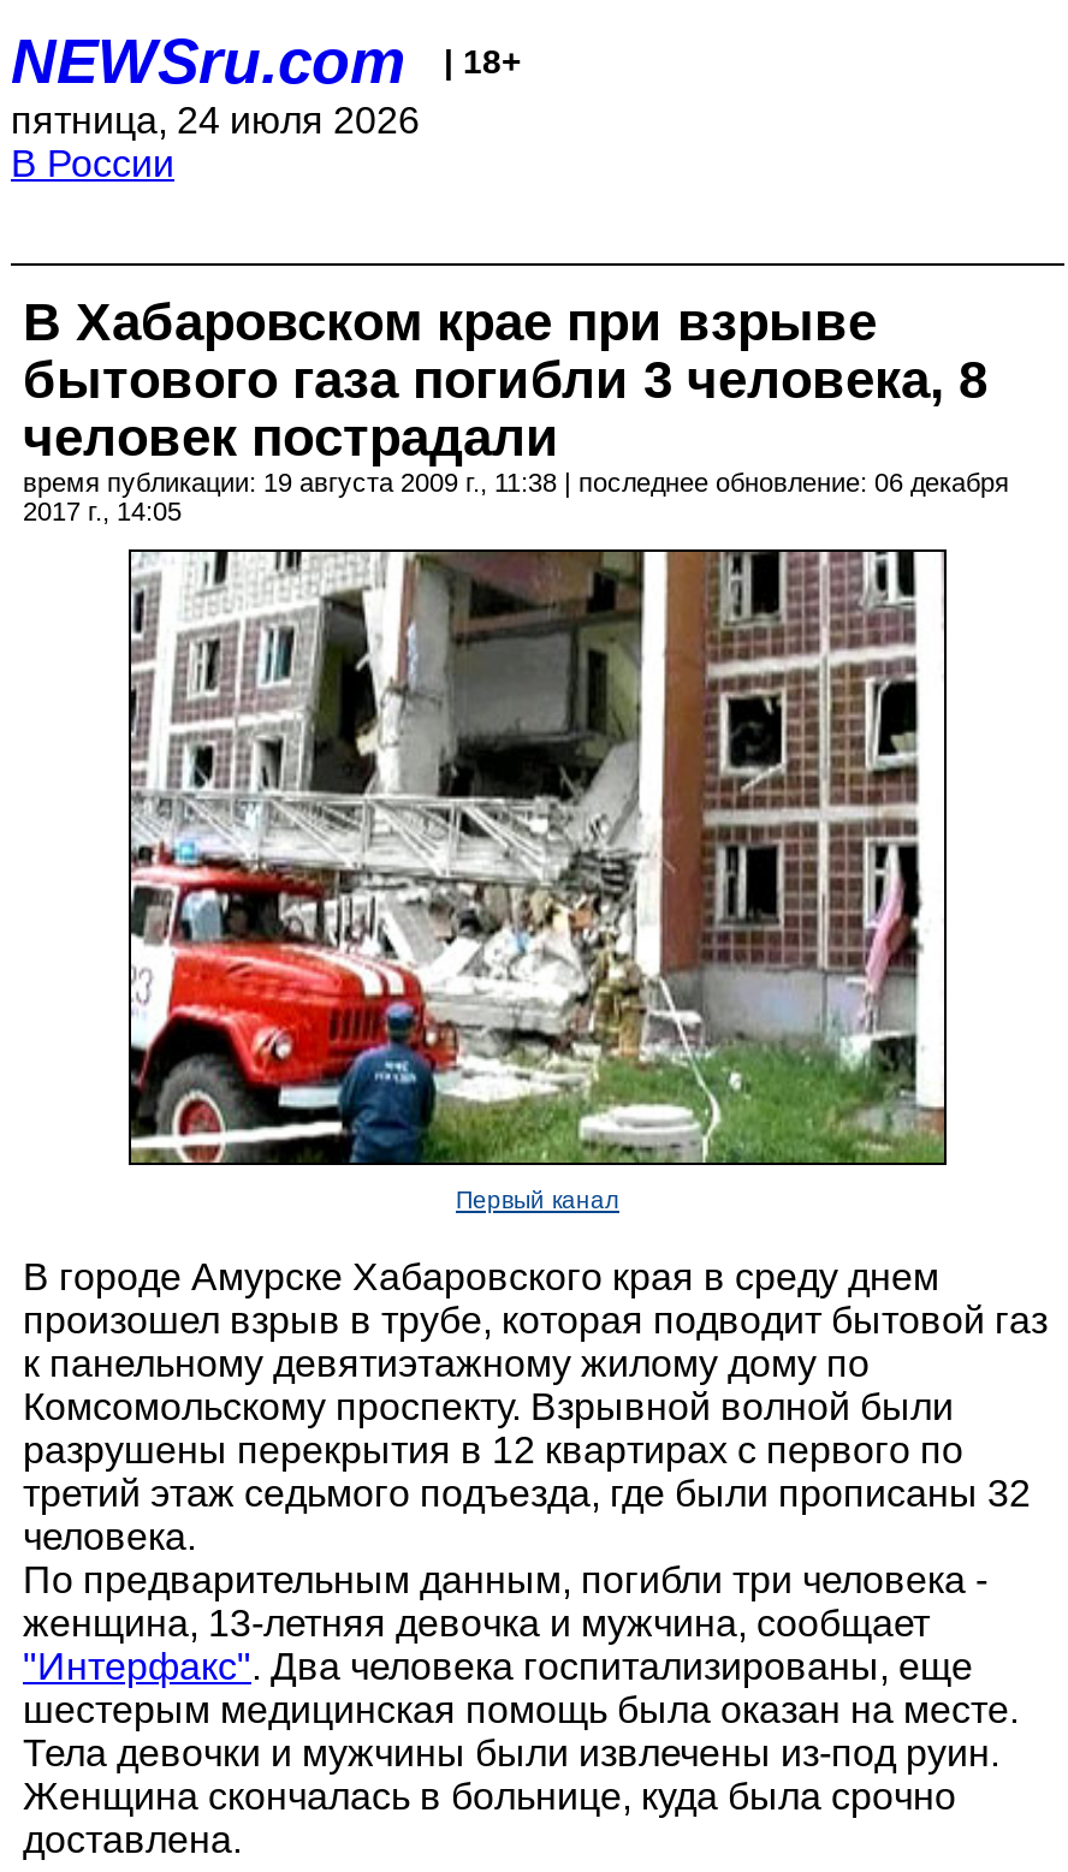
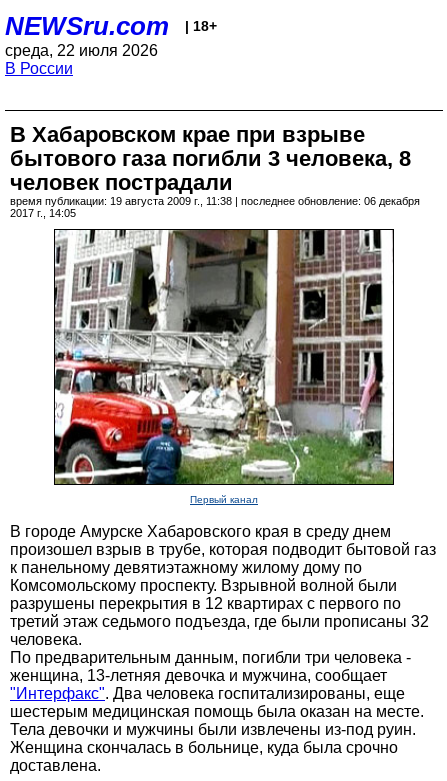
[11,100,420,141] пятница, 24 июля 2026 -> [5,42,158,59] среда, 22 июля 2026

